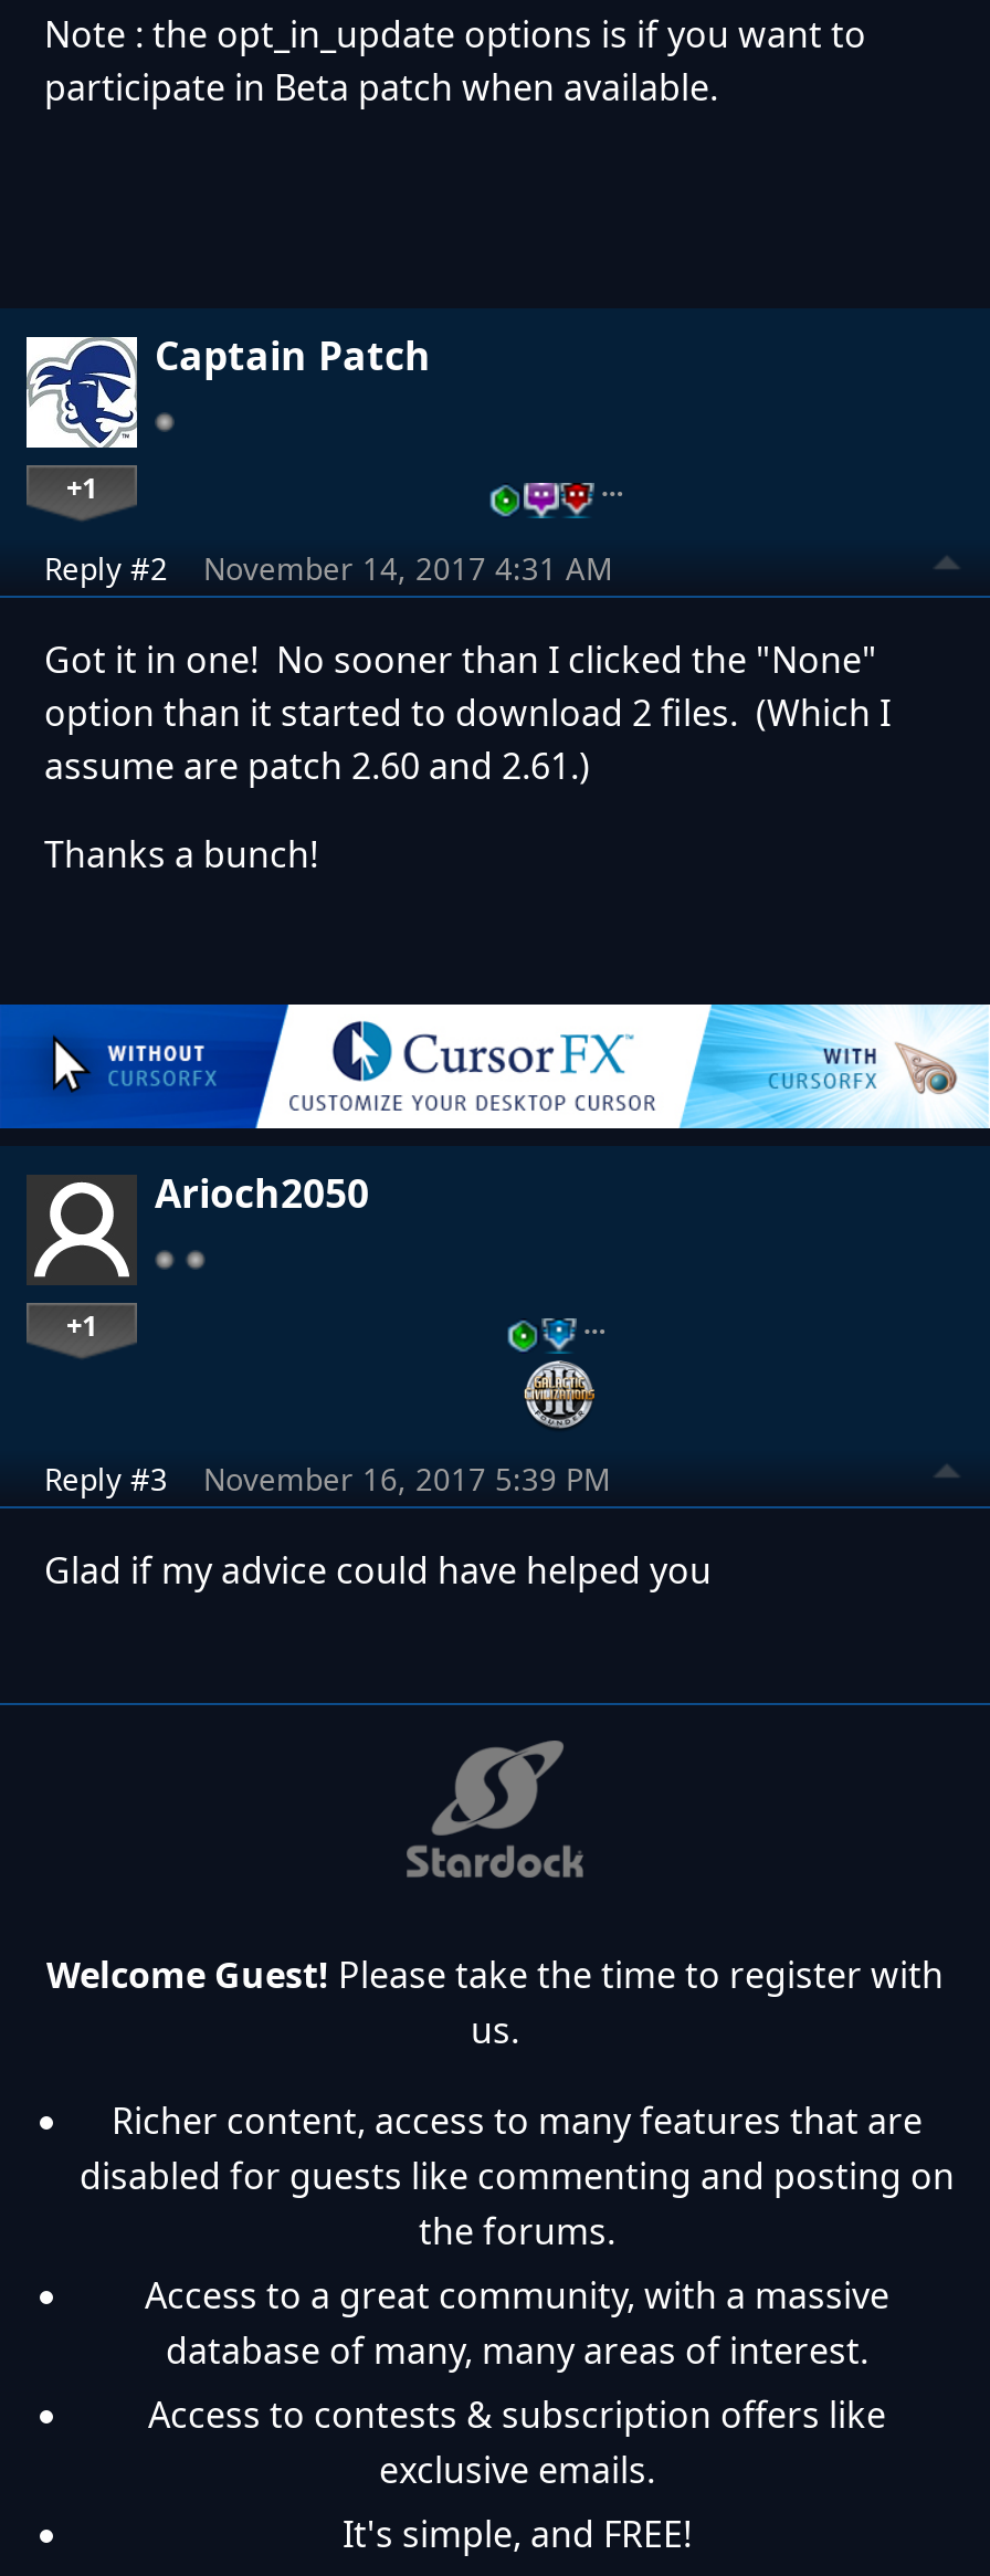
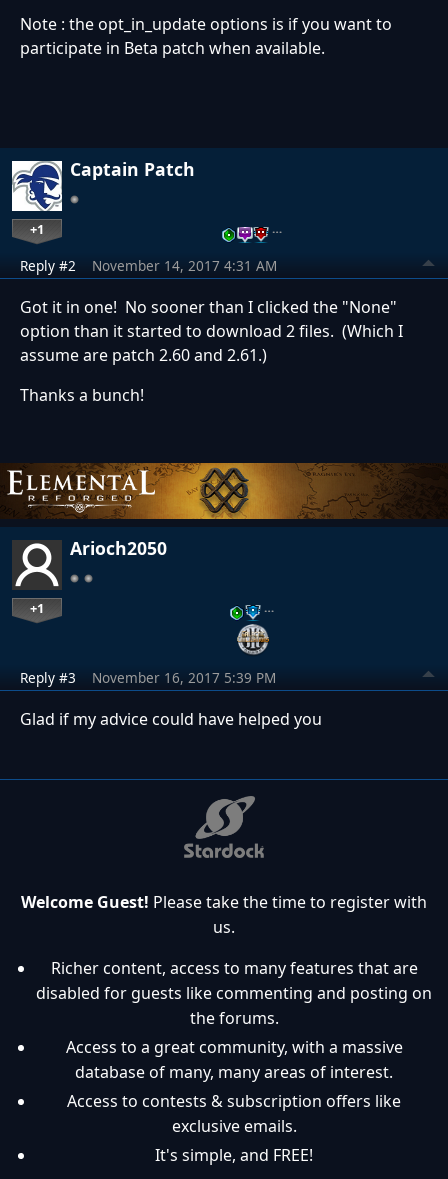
[7,1002,983,1131] [image] -> [3,462,445,520] [image]

